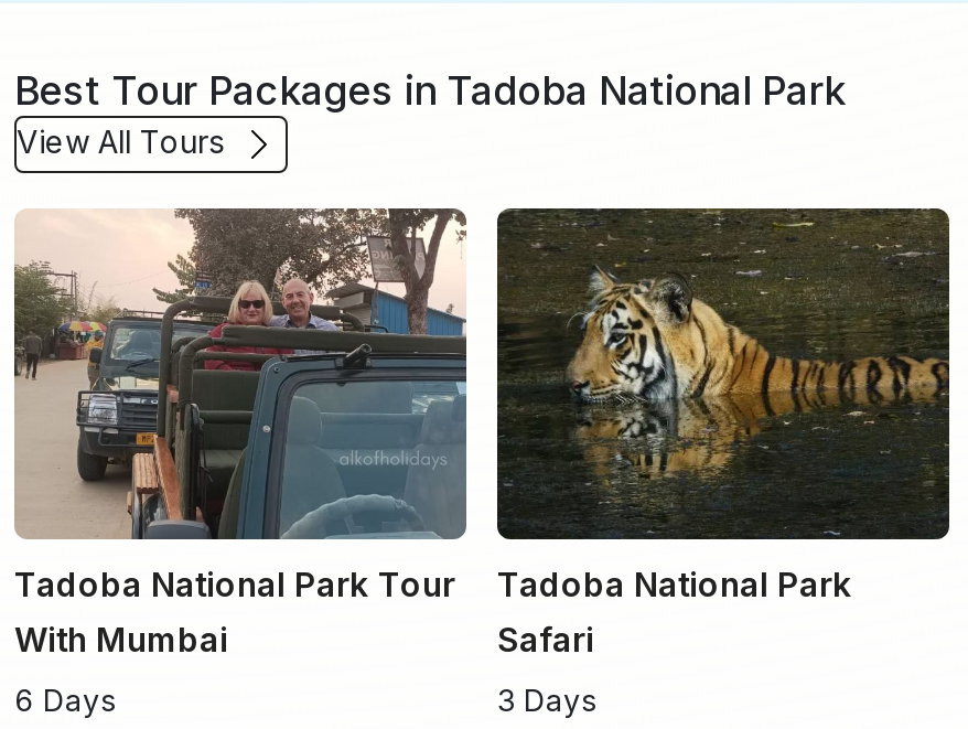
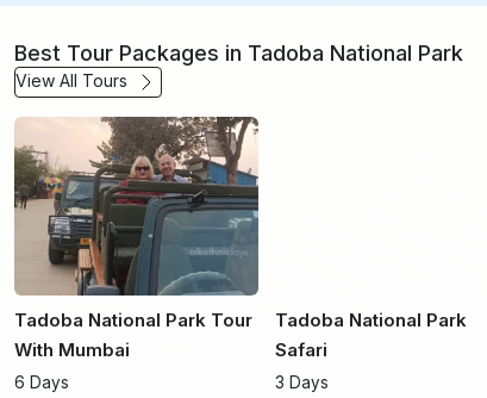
[495,206,951,542] [image] -> none

